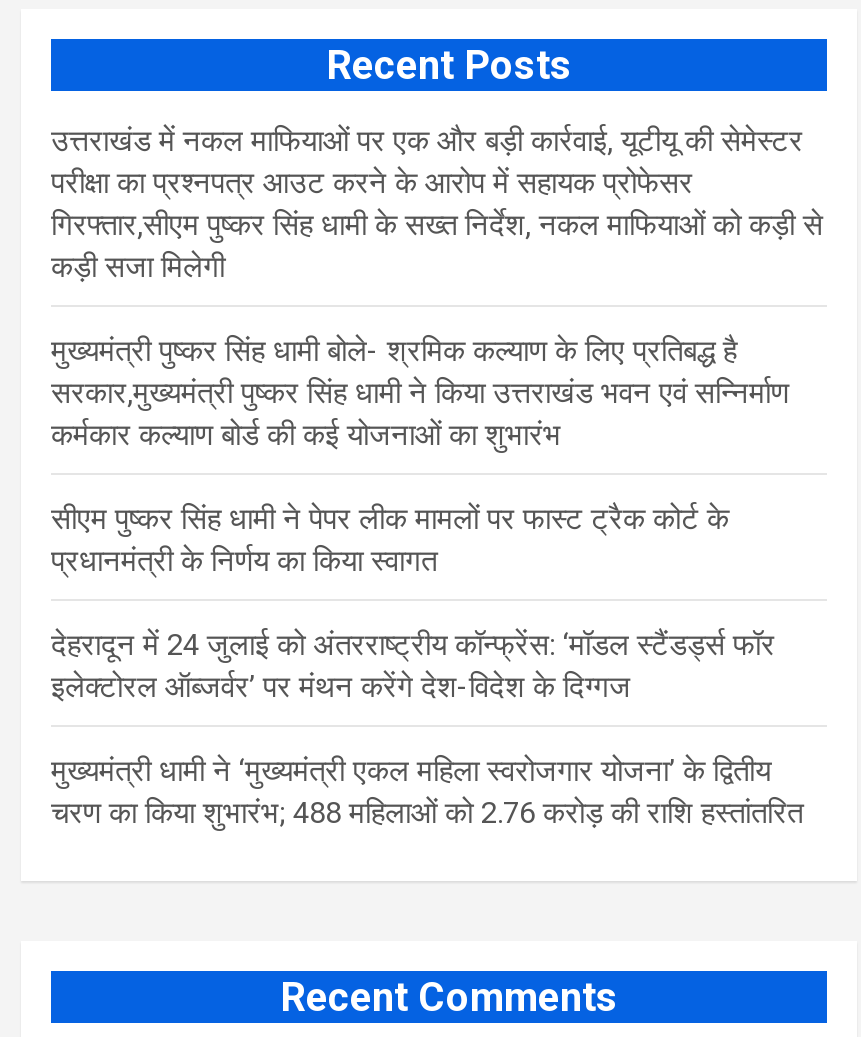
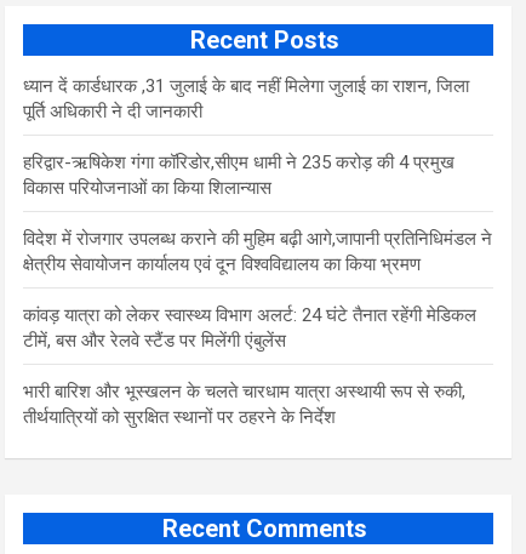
[51,124,823,286] उत्तराखंड में नकल माफियाओं पर एक और बड़ी कार्रवाई, यूटीयू की सेमेस्टर | परीक्षा का प्रश्नपत्र आउट करने के आरोप में सहायक प्रोफेसर | गिरफ्तार,सीएम पुष्कर सिंह धामी के सख्त निर्देश, नकल माफियाओं को कड़ी से | कड़ी सजा मिलेगी -> [23,76,469,123] ध्यान दें कार्डधारक ,31 जुलाई के बाद नहीं मिलेगा जुलाई का राशन, जिला | पूर्ति अधिकारी ने दी जानकारी
[51,334,789,454] मुख्यमंत्री पुष्कर सिंह धामी बोले- श्रमिक कल्याण के लिए प्रतिबद्ध है | सरकार,मुख्यमंत्री पुष्कर सिंह धामी ने किया उत्तराखंड भवन एवं सन्निर्माण | कर्मकार कल्याण बोर्ड की कई योजनाओं का शुभारंभ -> [23,152,454,199] हरिद्वार-ऋषिकेश गंगा कॉरिडोर,सीएम धामी ने 235 करोड़ की 4 प्रमुख | विकास परियोजनाओं का किया शिलान्यास
[51,502,729,580] सीएम पुष्कर सिंह धामी ने पेपर लीक मामलों पर फास्ट ट्रैक कोर्ट के | प्रधानमंत्री के निर्णय का किया स्वागत -> [23,229,492,276] विदेश में रोजगार उपलब्ध कराने की मुहिम बढ़ी आगे,जापानी प्रतिनिधिमंडल ने | क्षेत्रीय सेवायोजन कार्यालय एवं दून विश्वविद्यालय का किया भ्रमण
[51,628,775,706] देहरादून में 24 जुलाई को अंतरराष्ट्रीय कॉन्फ्रेंस: ‘मॉडल स्टैंडर्ड्स फॉर | इलेक्टोरल ऑब्जर्वर’ पर मंथन करेंगे देश-विदेश के दिग्गज -> [23,305,476,352] कांवड़ यात्रा को लेकर स्वास्थ्य विभाग अलर्ट: 24 घंटे तैनात रहेंगी मेडिकल | टीमें, बस और रेलवे स्टैंड पर मिलेंगी एंबुलेंस
[51,754,803,832] मुख्यमंत्री धामी ने ‘मुख्यमंत्री एकल महिला स्वरोजगार योजना’ के द्वितीय | चरण का किया शुभारंभ; 488 महिलाओं को 2.76 करोड़ की राशि हस्तांतरित -> [23,381,465,429] भारी बारिश और भूस्खलन के चलते चारधाम यात्रा अस्थायी रूप से रुकी, | तीर्थयात्रियों को सुरक्षित स्थानों पर ठहरने के निर्देश

